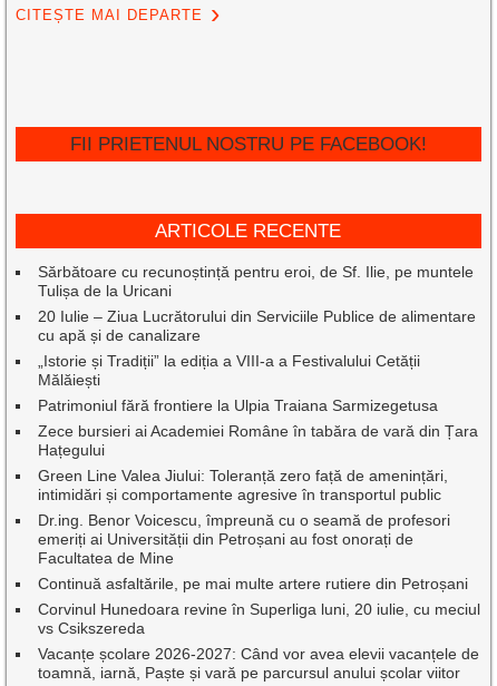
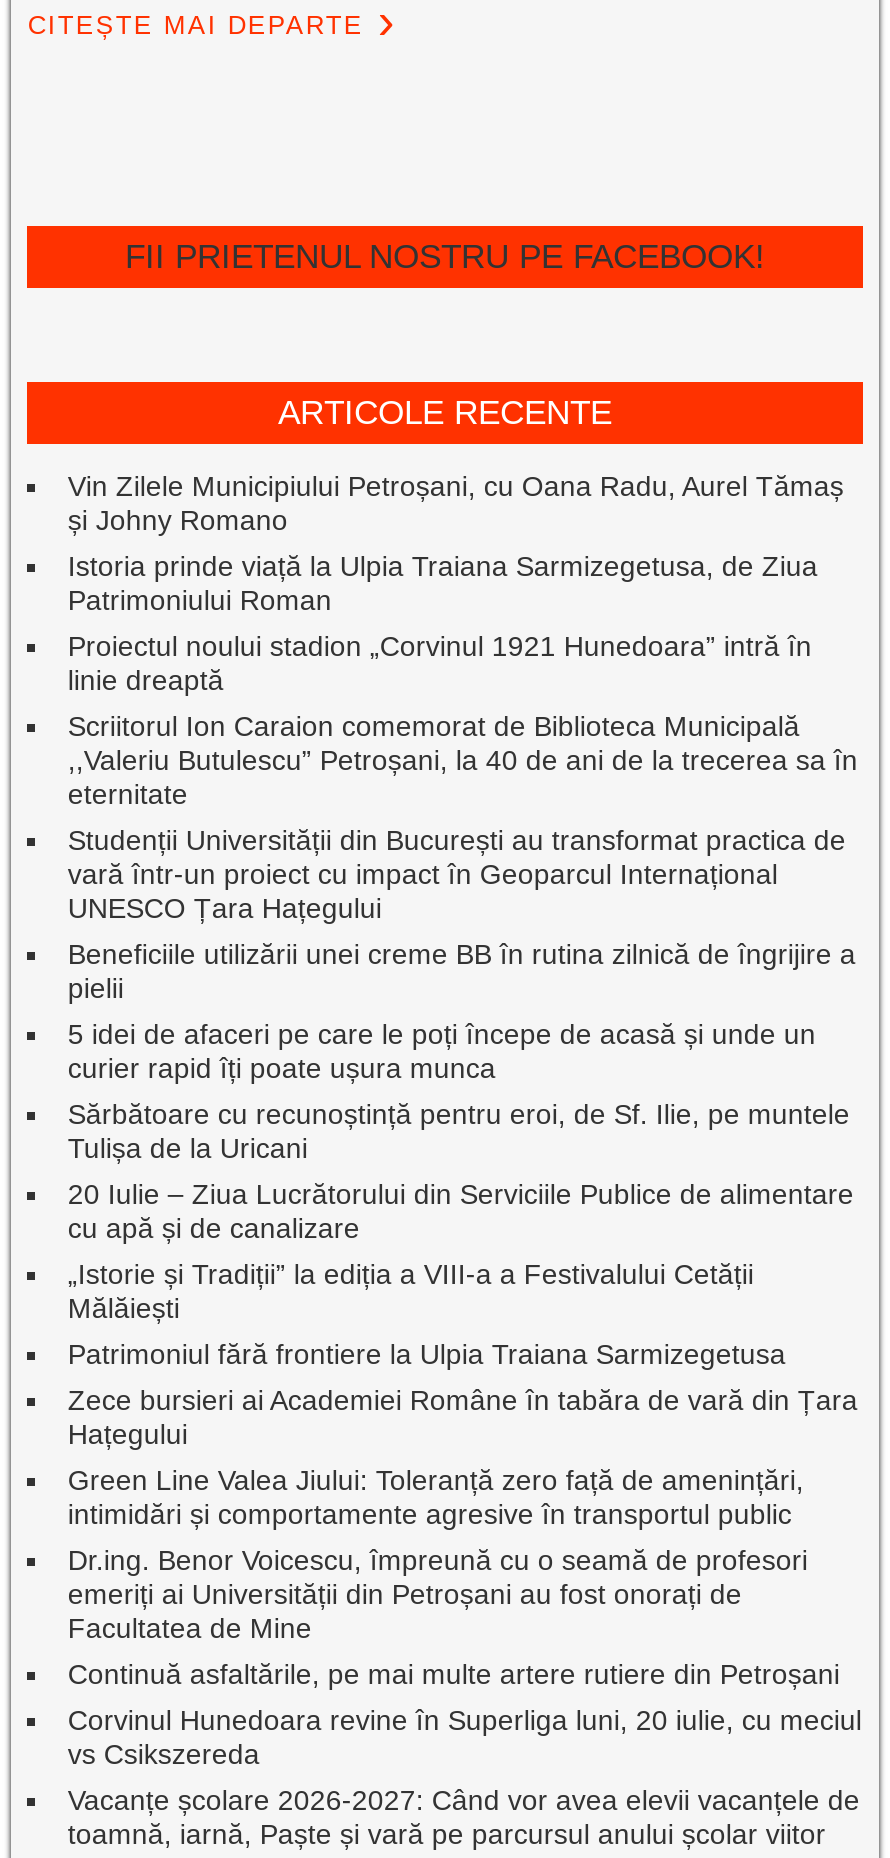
none -> [68,470,858,1084] Vin Zilele Municipiului Petroșani, cu Oana Radu, Aurel Tămaș | și Johny Romano | Istoria prinde viață la Ulpia Traiana Sarmizegetusa, de Ziua | Patrimoniului Roman | Proiectul noului stadion „Corvinul 1921 Hunedoara” intră în | linie dreaptă | Scriitorul Ion Caraion comemorat de Biblioteca Municipală | ,,Valeriu Butulescu” Petroșani, la 40 de ani de la trecerea sa în | eternitate | Studenții Universității din București au transformat practica de | vară într-un proiect cu impact în Geoparcul Internațional | UNESCO Țara Hațegului | Beneficiile utilizării unei creme BB în rutina zilnică de îngrijire a | pielii | 5 idei de afaceri pe care le poți începe de acasă și unde un | curier rapid îți poate ușura munca

